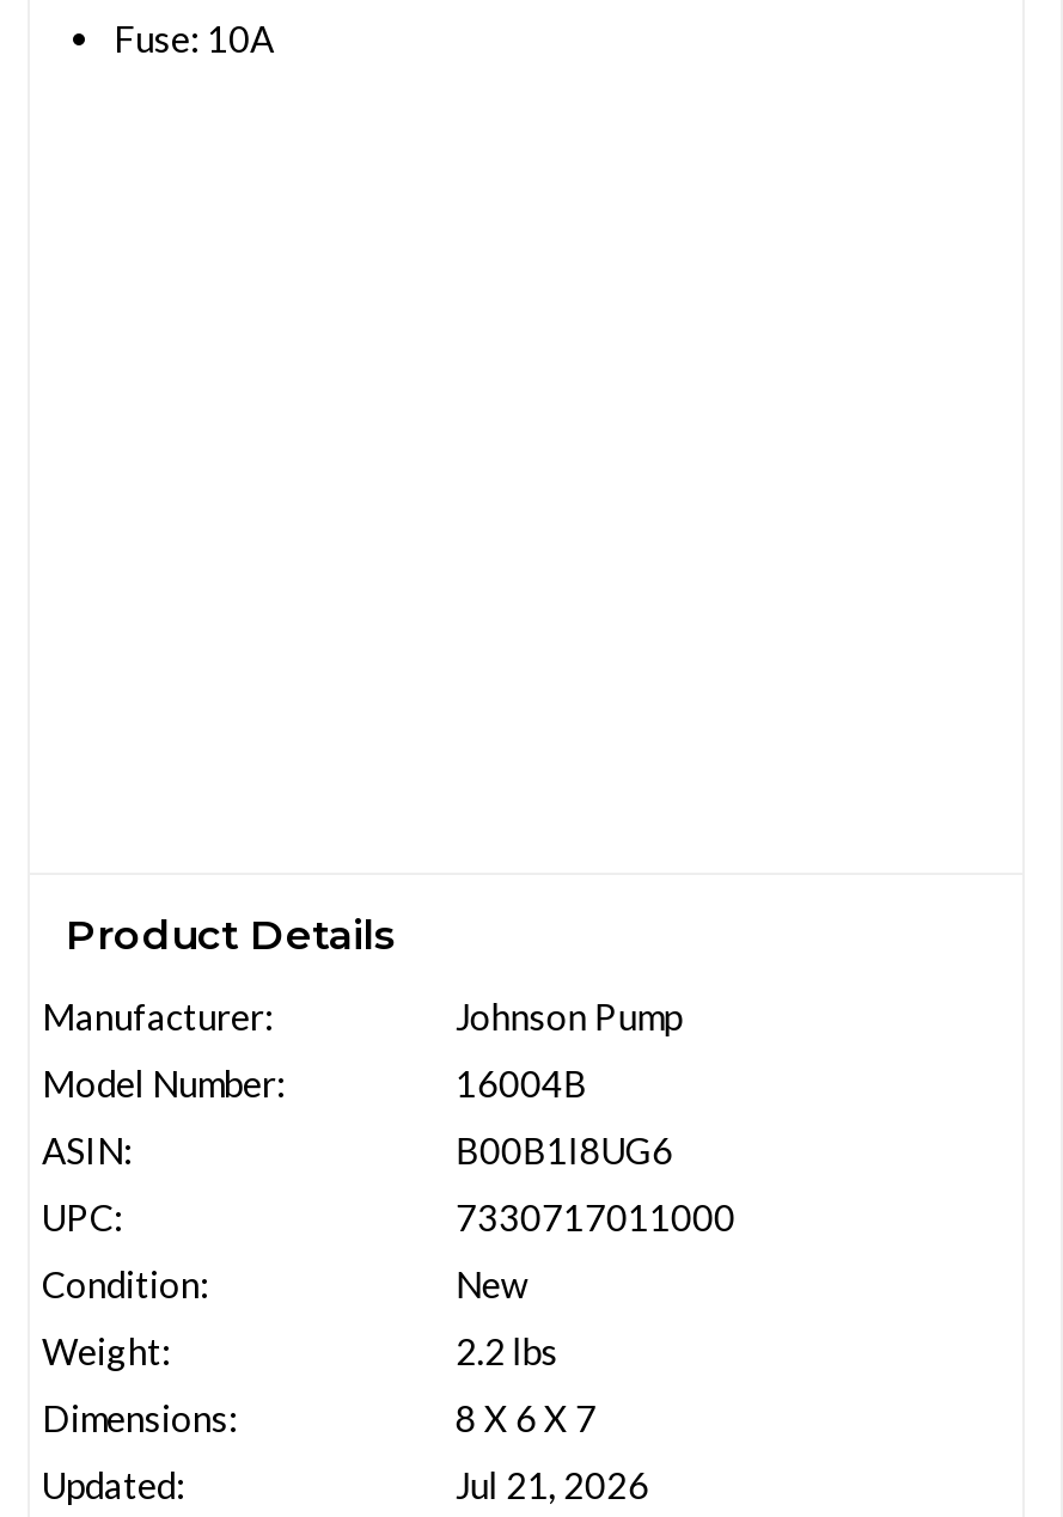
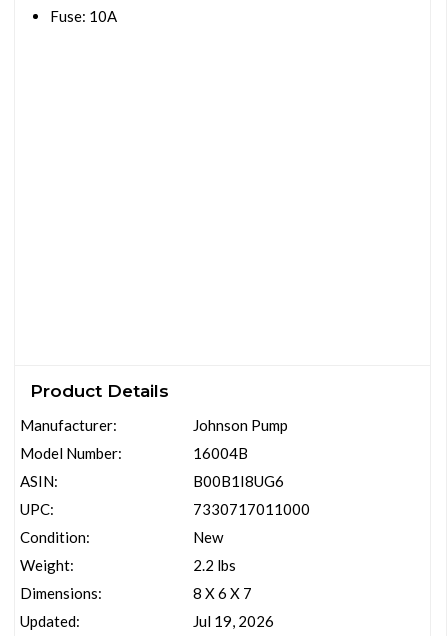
[455,1463,649,1506] Jul 21, 2026 -> [193,612,274,630] Jul 19, 2026

